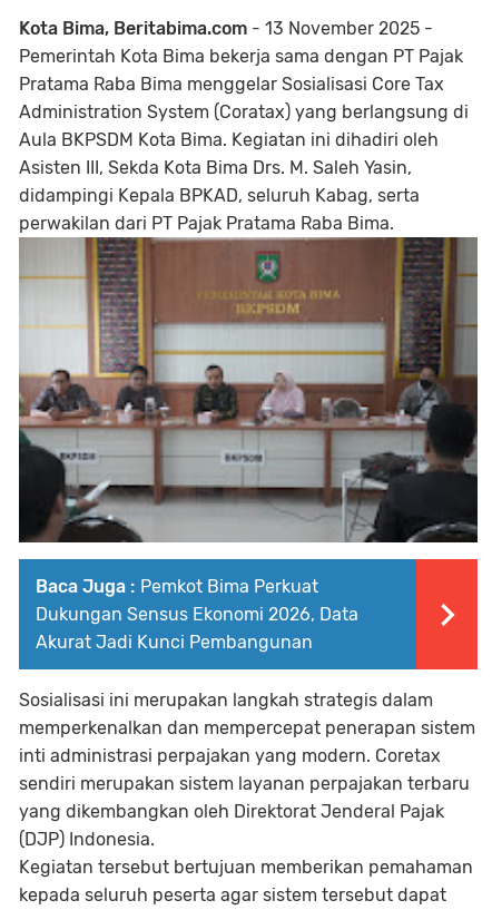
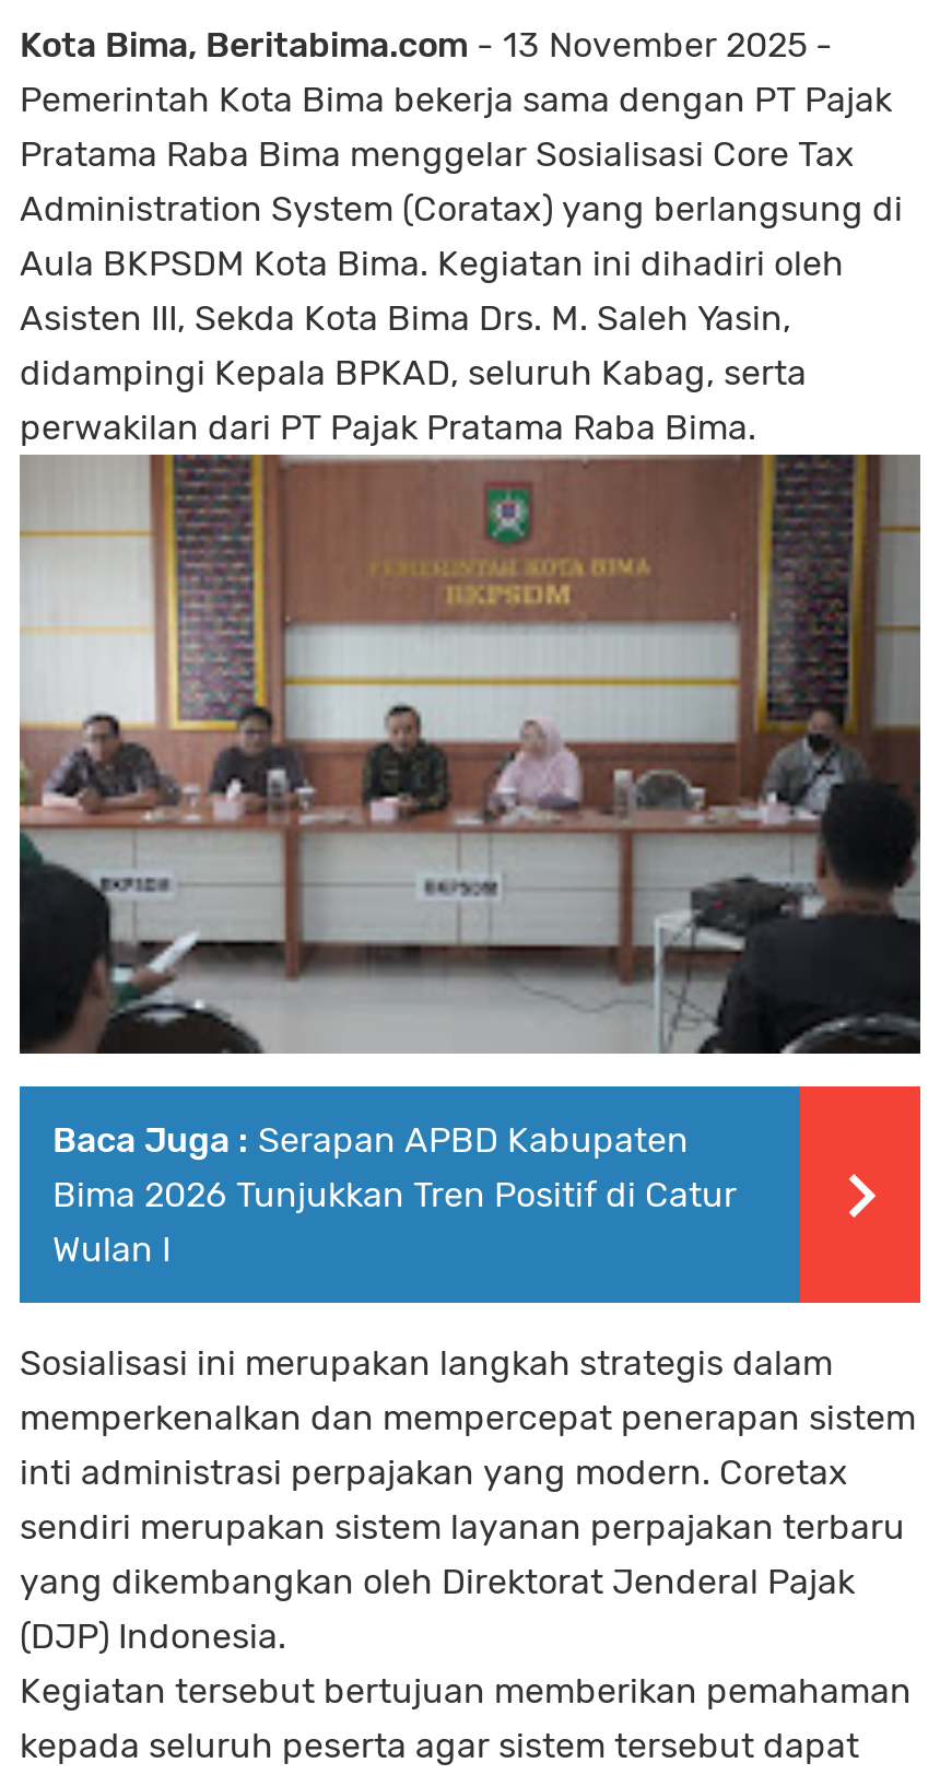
[36,576,358,653] Baca Juga : Pemkot Bima Perkuat | Dukungan Sensus Ekonomi 2026, Data | Akurat Jadi Kunci Pembangunan -> [52,1119,737,1270] Baca Juga : Serapan APBD Kabupaten | Bima 2026 Tunjukkan Tren Positif di Catur | Wulan I

